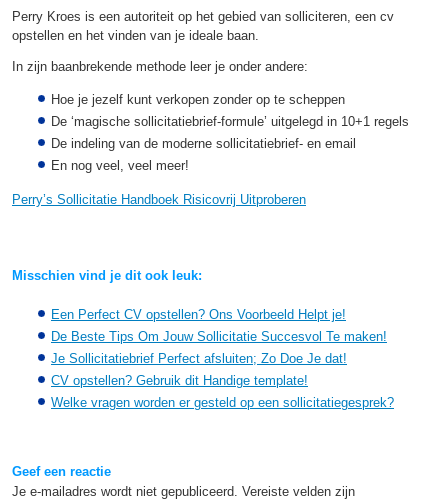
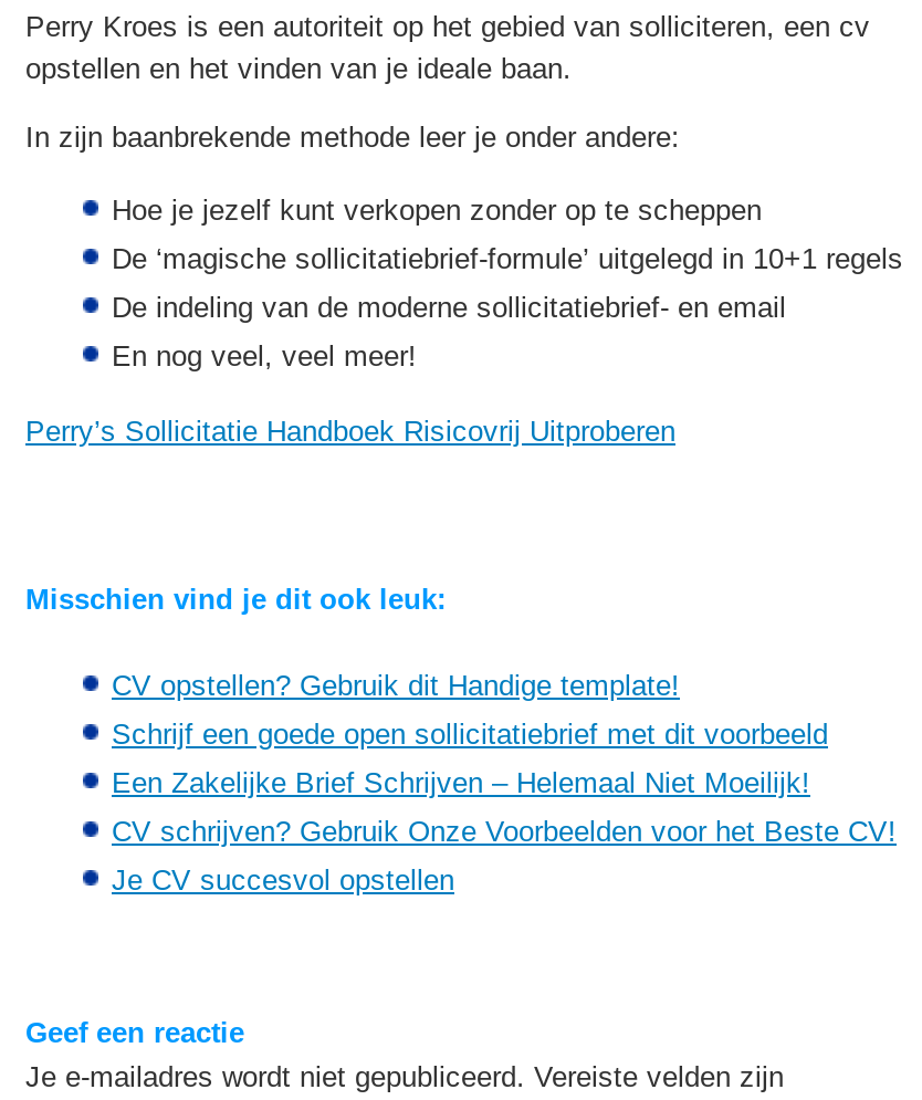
[51,307,387,366] Een Perfect CV opstellen? Ons Voorbeeld Helpt je! | De Beste Tips Om Jouw Sollicitatie Succesvol Te maken! | Je Sollicitatiebrief Perfect afsluiten; Zo Doe Je dat! -> none
moved [51,373,308,388] -> [112,670,680,703]: CV opstellen? Gebruik dit Handige template!
[51,395,394,410] Welke vragen worden er gesteld op een sollicitatiegesprek? -> [112,718,897,897] Schrijf een goede open sollicitatiebrief met dit voorbeeld | Een Zakelijke Brief Schrijven – Helemaal Niet Moeilijk! | CV schrijven? Gebruik Onze Voorbeelden voor het Beste CV! | Je CV succesvol opstellen

